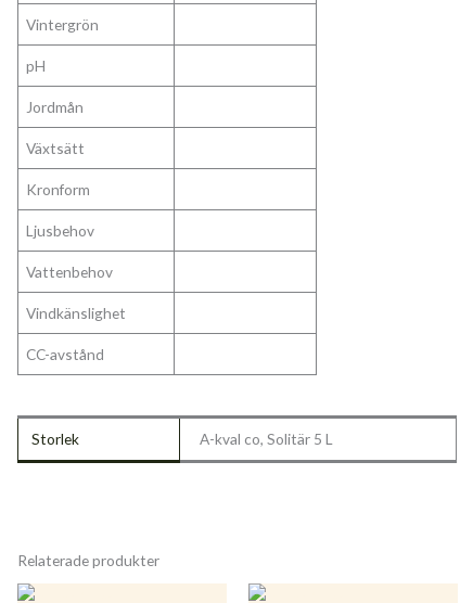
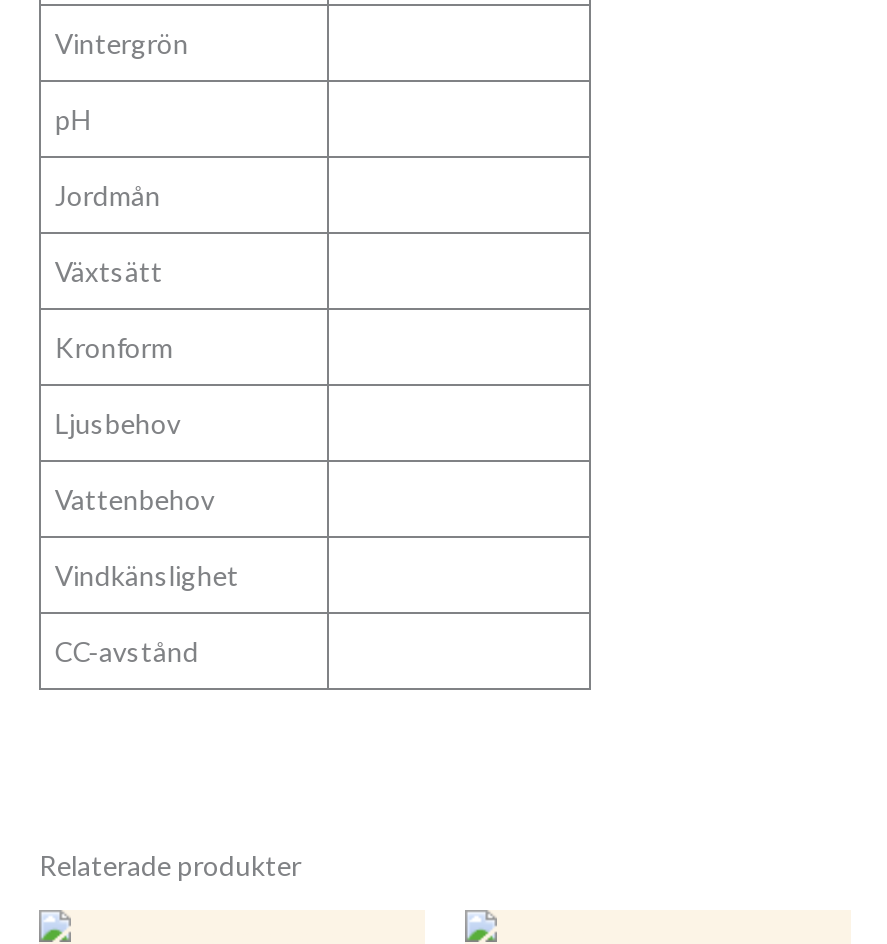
[32,429,333,448] Storlek | A-kval co, Solitär 5 L -> none

